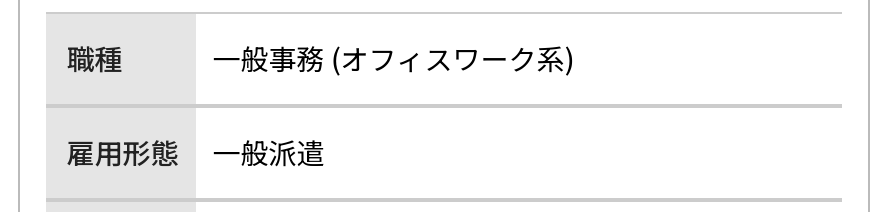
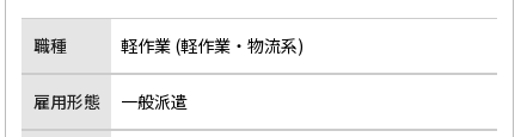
[212,39,574,79] 一般事務 (オフィスワーク系) -> [121,34,304,58] 軽作業 (軽作業・物流系)

